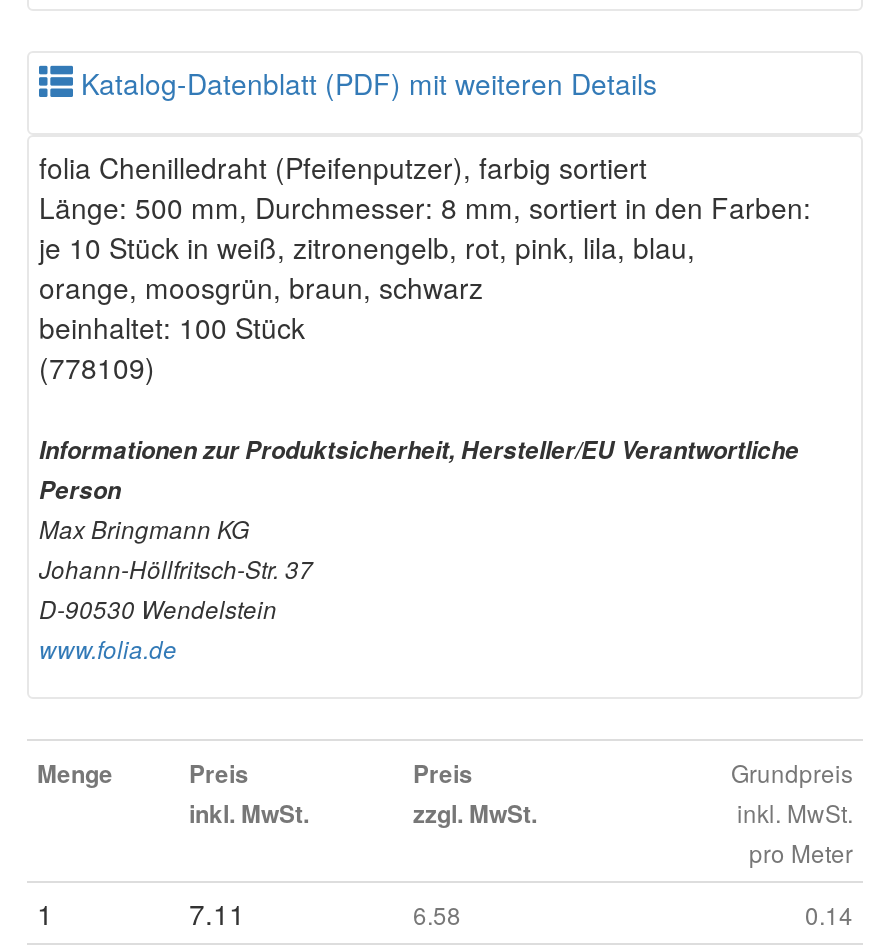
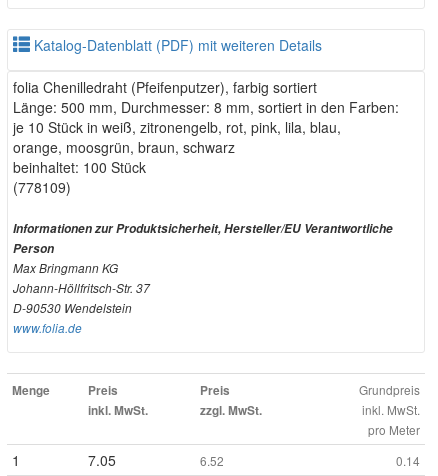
[189,893,245,933] 7.11 -> [88,450,116,470] 7.05
[413,897,461,931] 6.58 -> [200,452,224,469] 6.52

